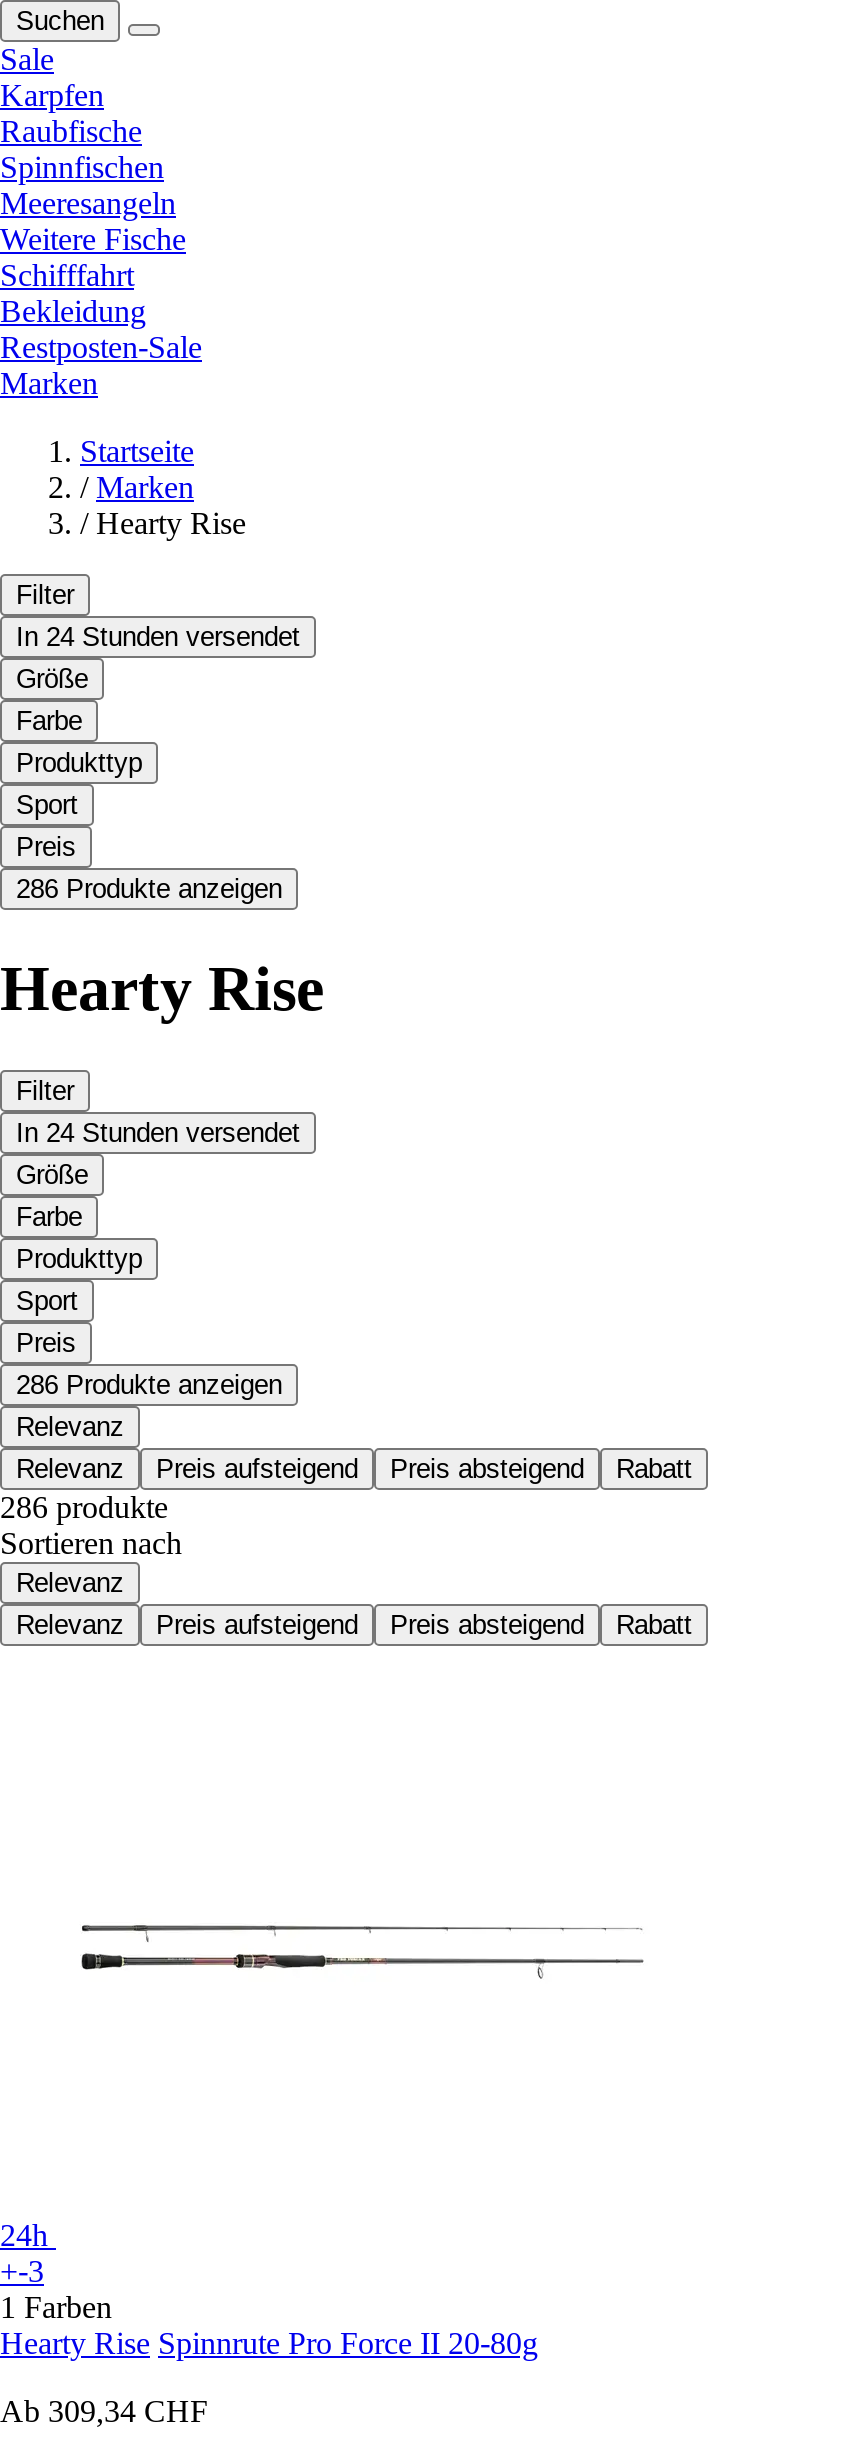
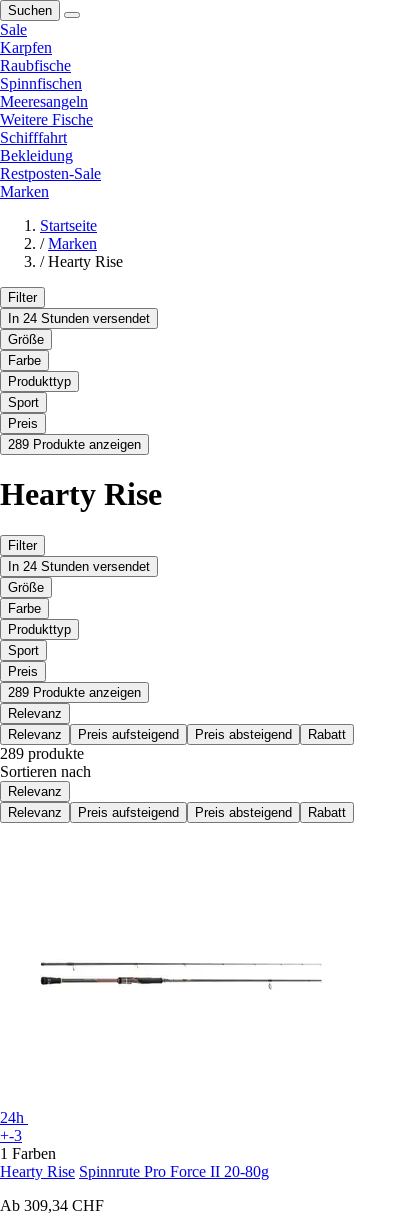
[16,873,282,903] 286 Produkte anzeigen -> [8,437,141,452] 289 Produkte anzeigen
[16,1369,282,1399] 286 Produkte anzeigen -> [8,684,141,699] 289 Produkte anzeigen
[0,1489,168,1523] 286 produkte -> [0,744,84,761] 289 produkte

